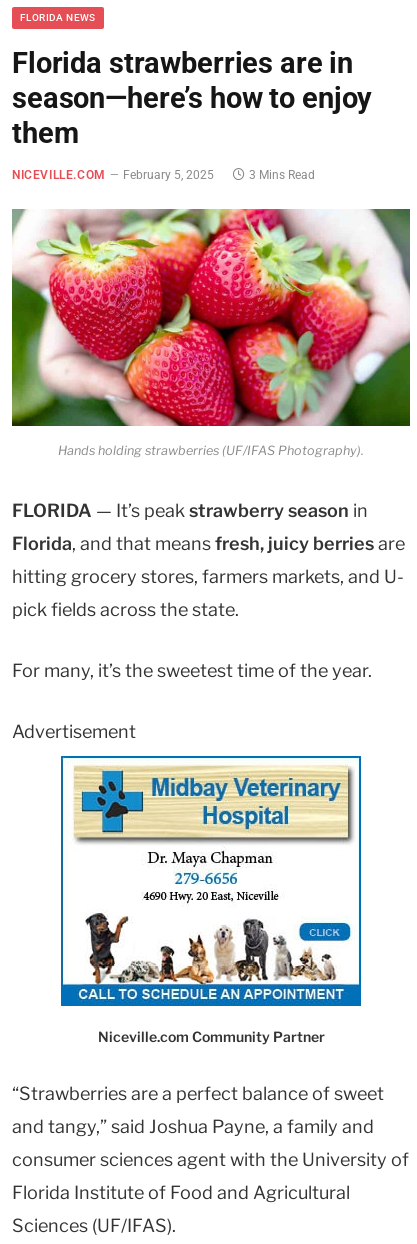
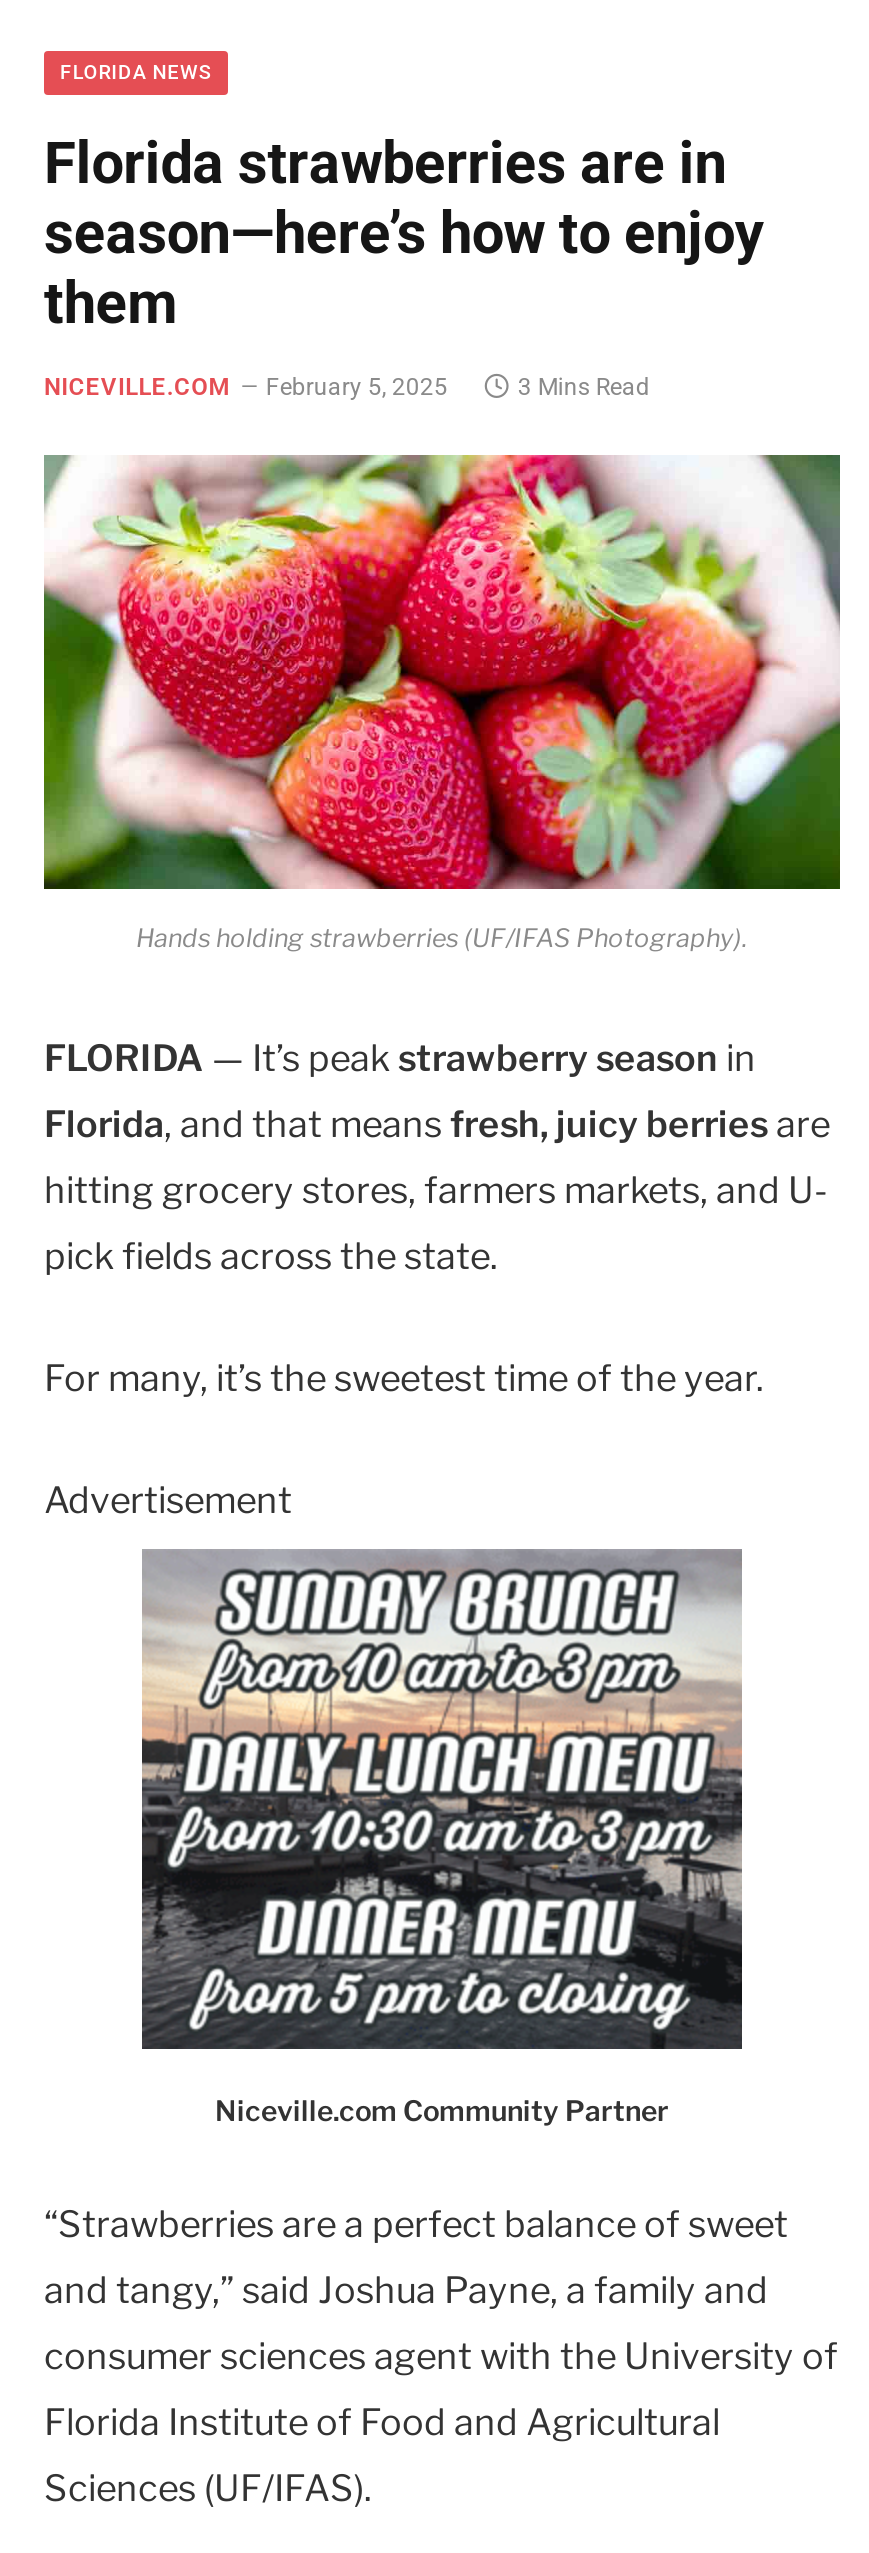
[60,755,362,1007] [image] -> [140,1549,744,2051] [image]

